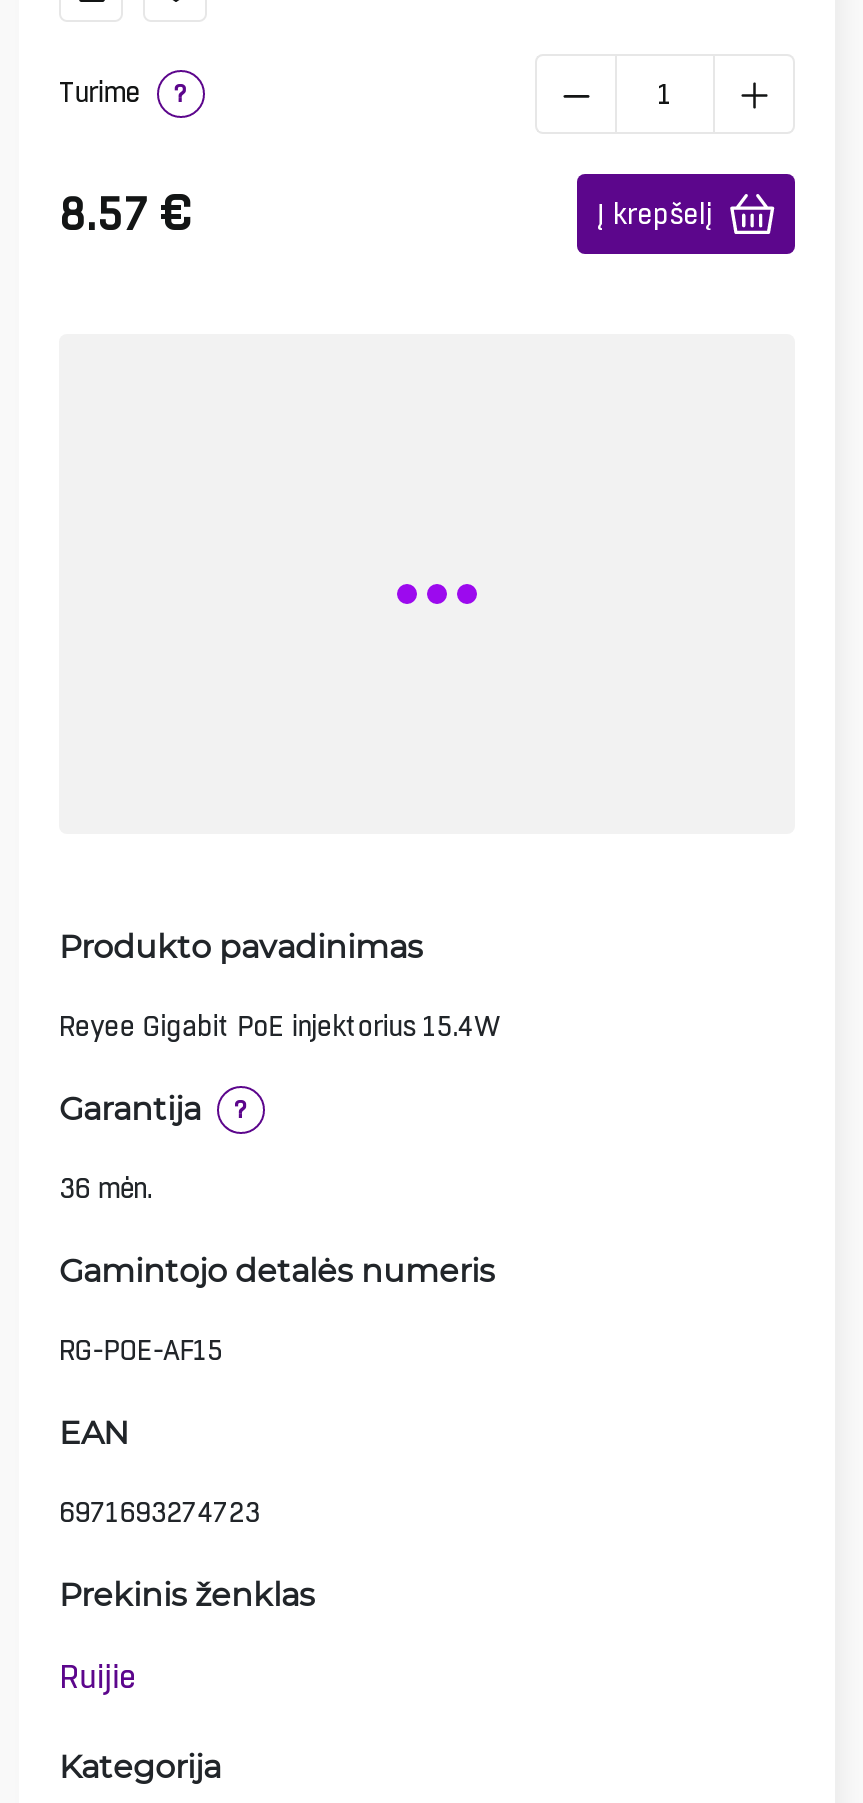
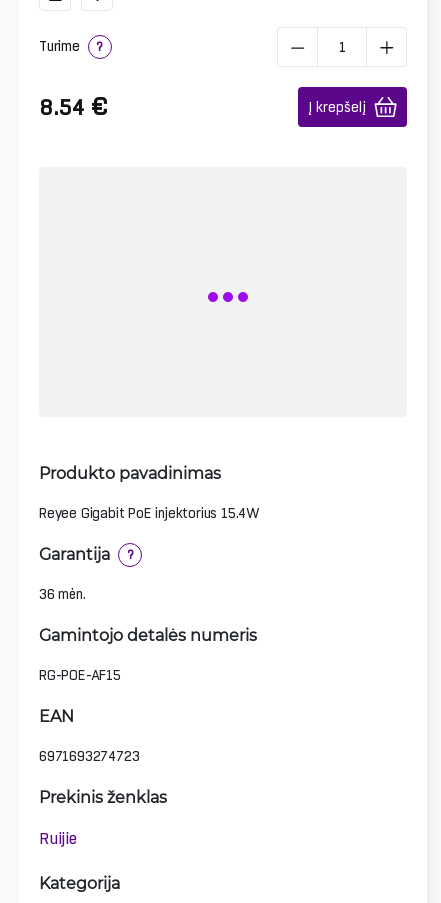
[59,185,193,241] 8.57 € -> [39,92,107,120] 8.54 €

